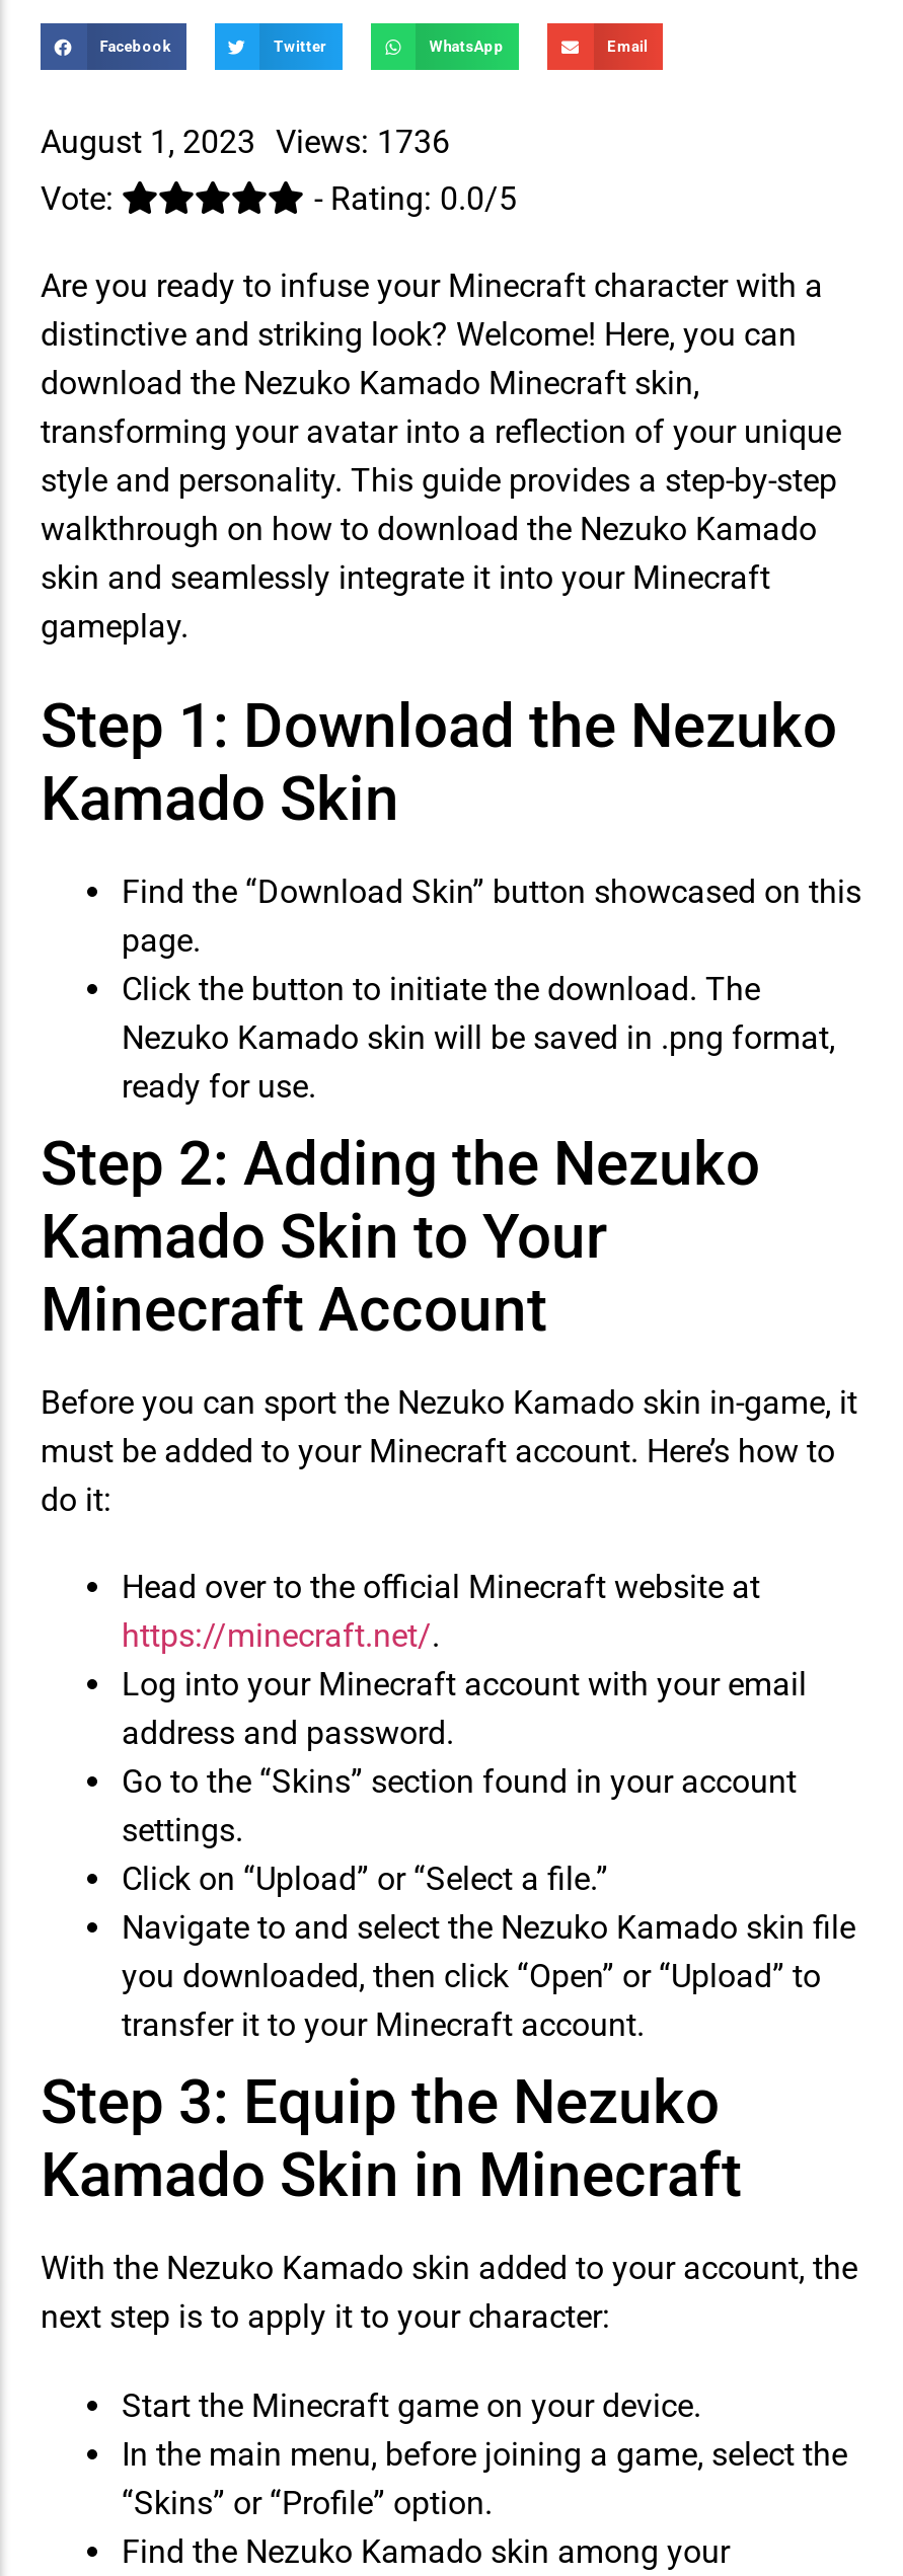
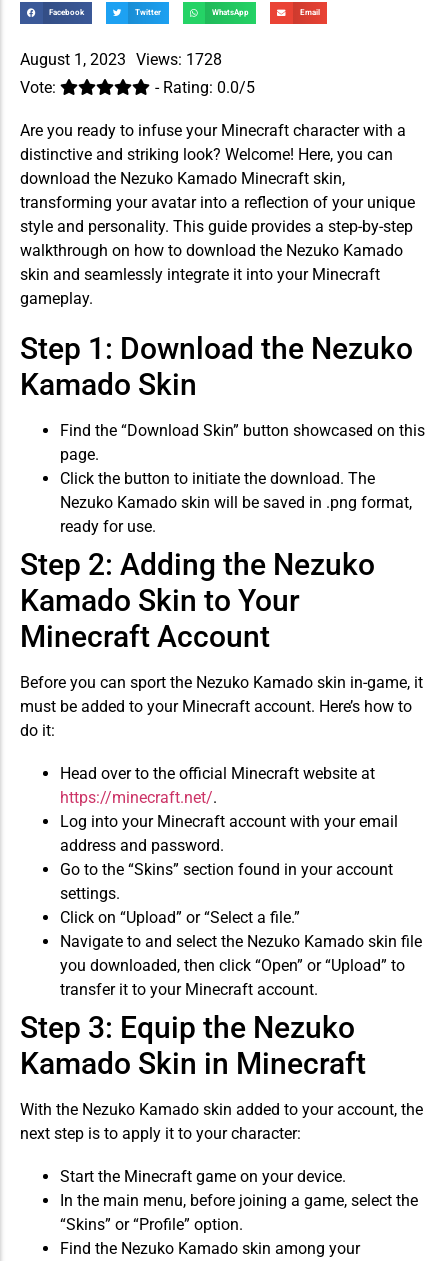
[41,122,450,161] August 1, 2023 Views: 1736 -> [20,50,222,69] August 1, 2023 Views: 1728

